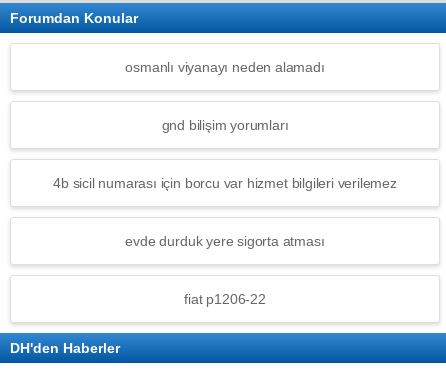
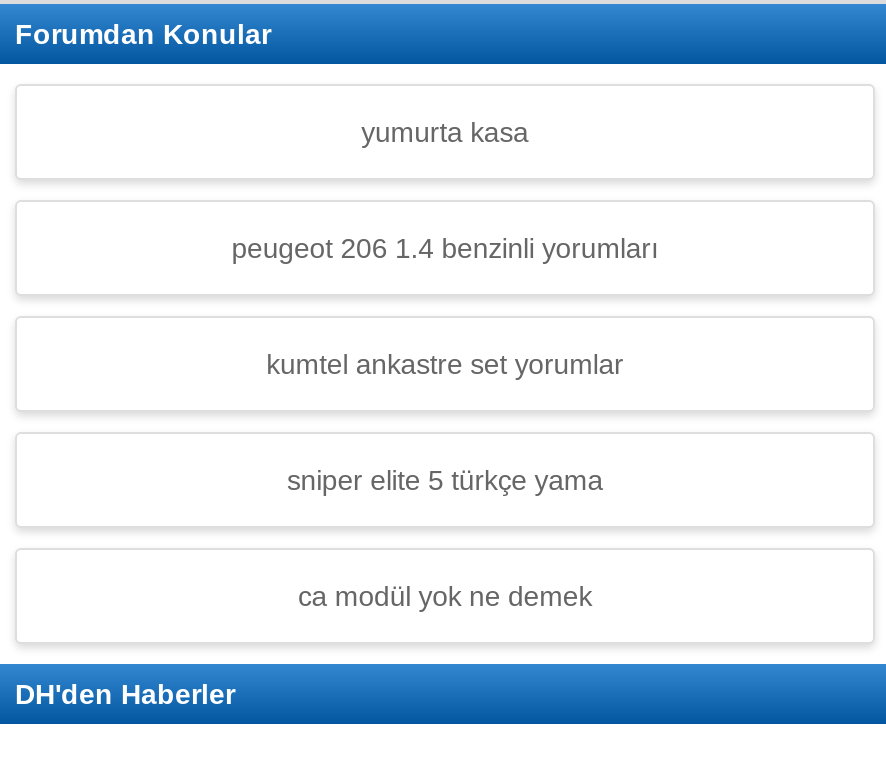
[125,59,325,75] osmanlı viyanayı neden alamadı -> [361,115,529,147] yumurta kasa
[161,117,288,133] gnd bilişim yorumları -> [231,231,659,263] peugeot 206 1.4 benzinli yorumları
[53,175,397,191] 4b sicil numarası için borcu var hizmet bilgileri verilemez -> [266,347,624,379] kumtel ankastre set yorumlar
[125,233,324,249] evde durduk yere sigorta atması -> [287,463,603,495] sniper elite 5 türkçe yama
[184,291,266,307] fiat p1206-22 -> [298,579,592,611] ca modül yok ne demek

